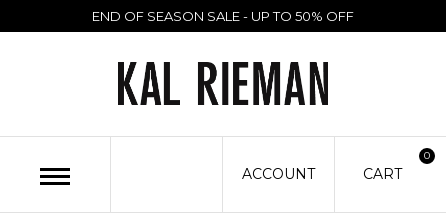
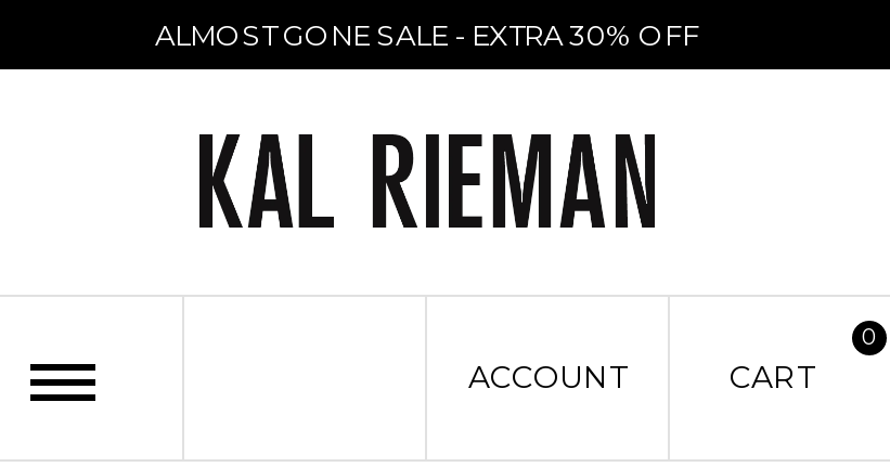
[92,8,354,24] END OF SEASON SALE - UP TO 50% OFF -> [155,17,699,52] ALMOST GONE SALE - EXTRA 30% OFF

